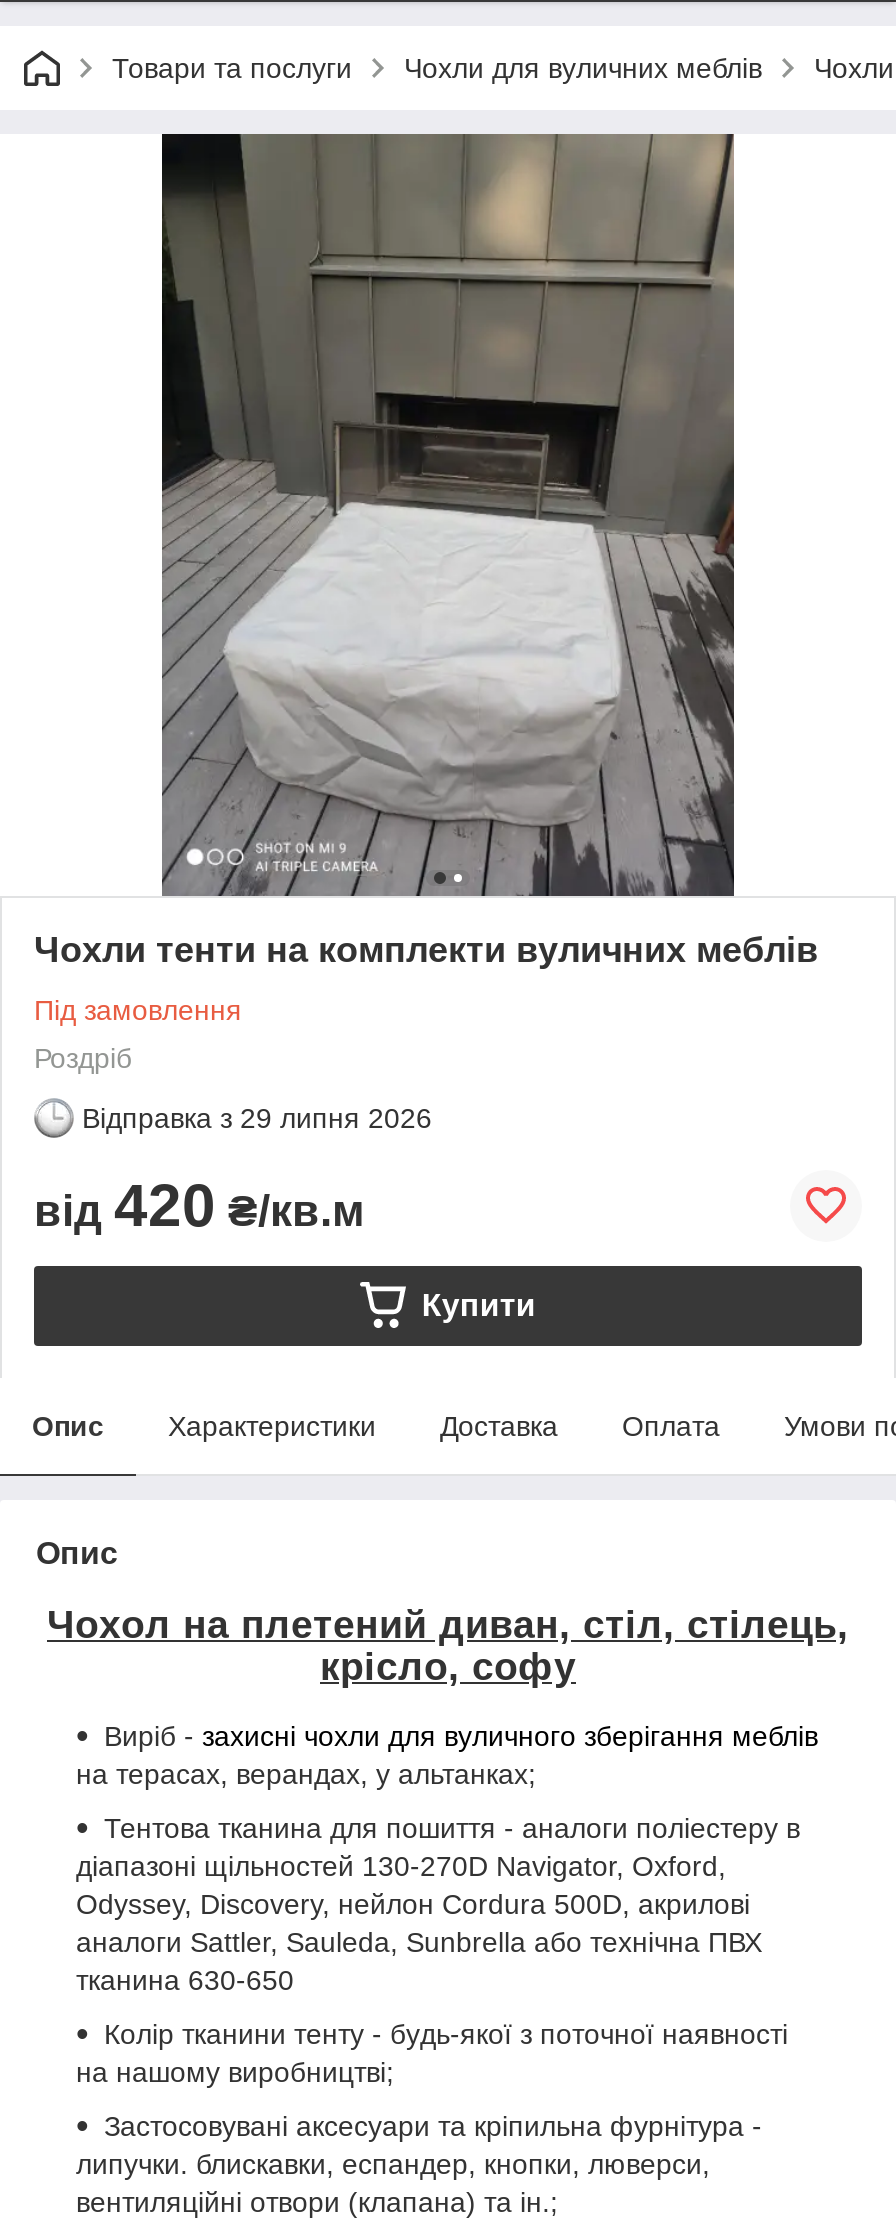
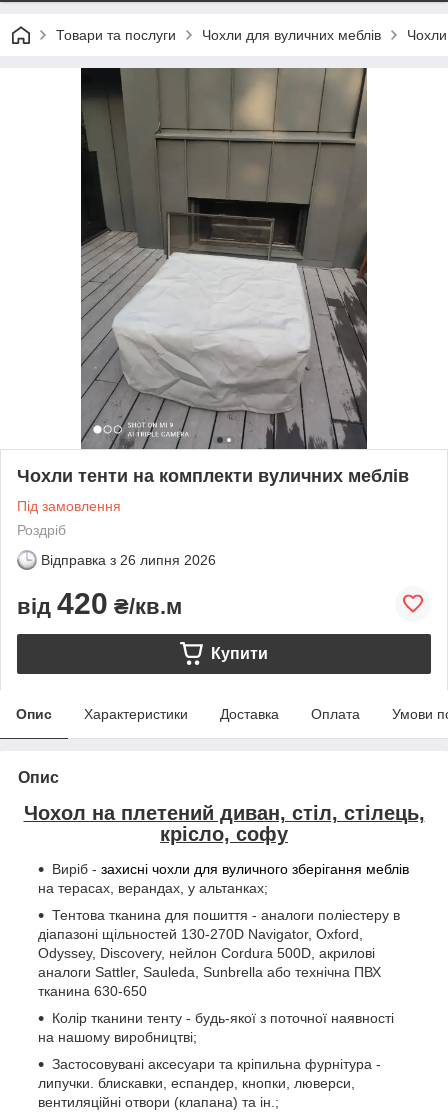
[82,1102,432,1134] Відправка з 29 липня 2026 -> [41,552,216,568] Відправка з 26 липня 2026

